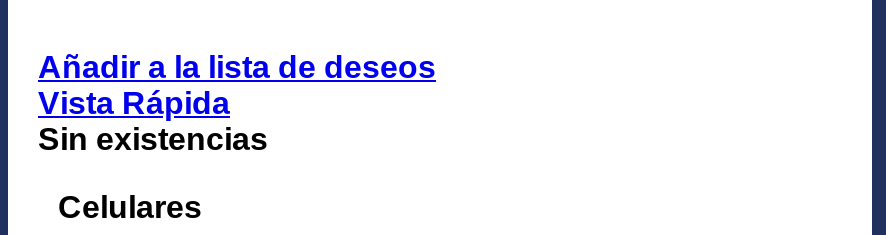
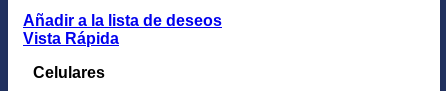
[38,122,268,156] Sin existencias -> none

